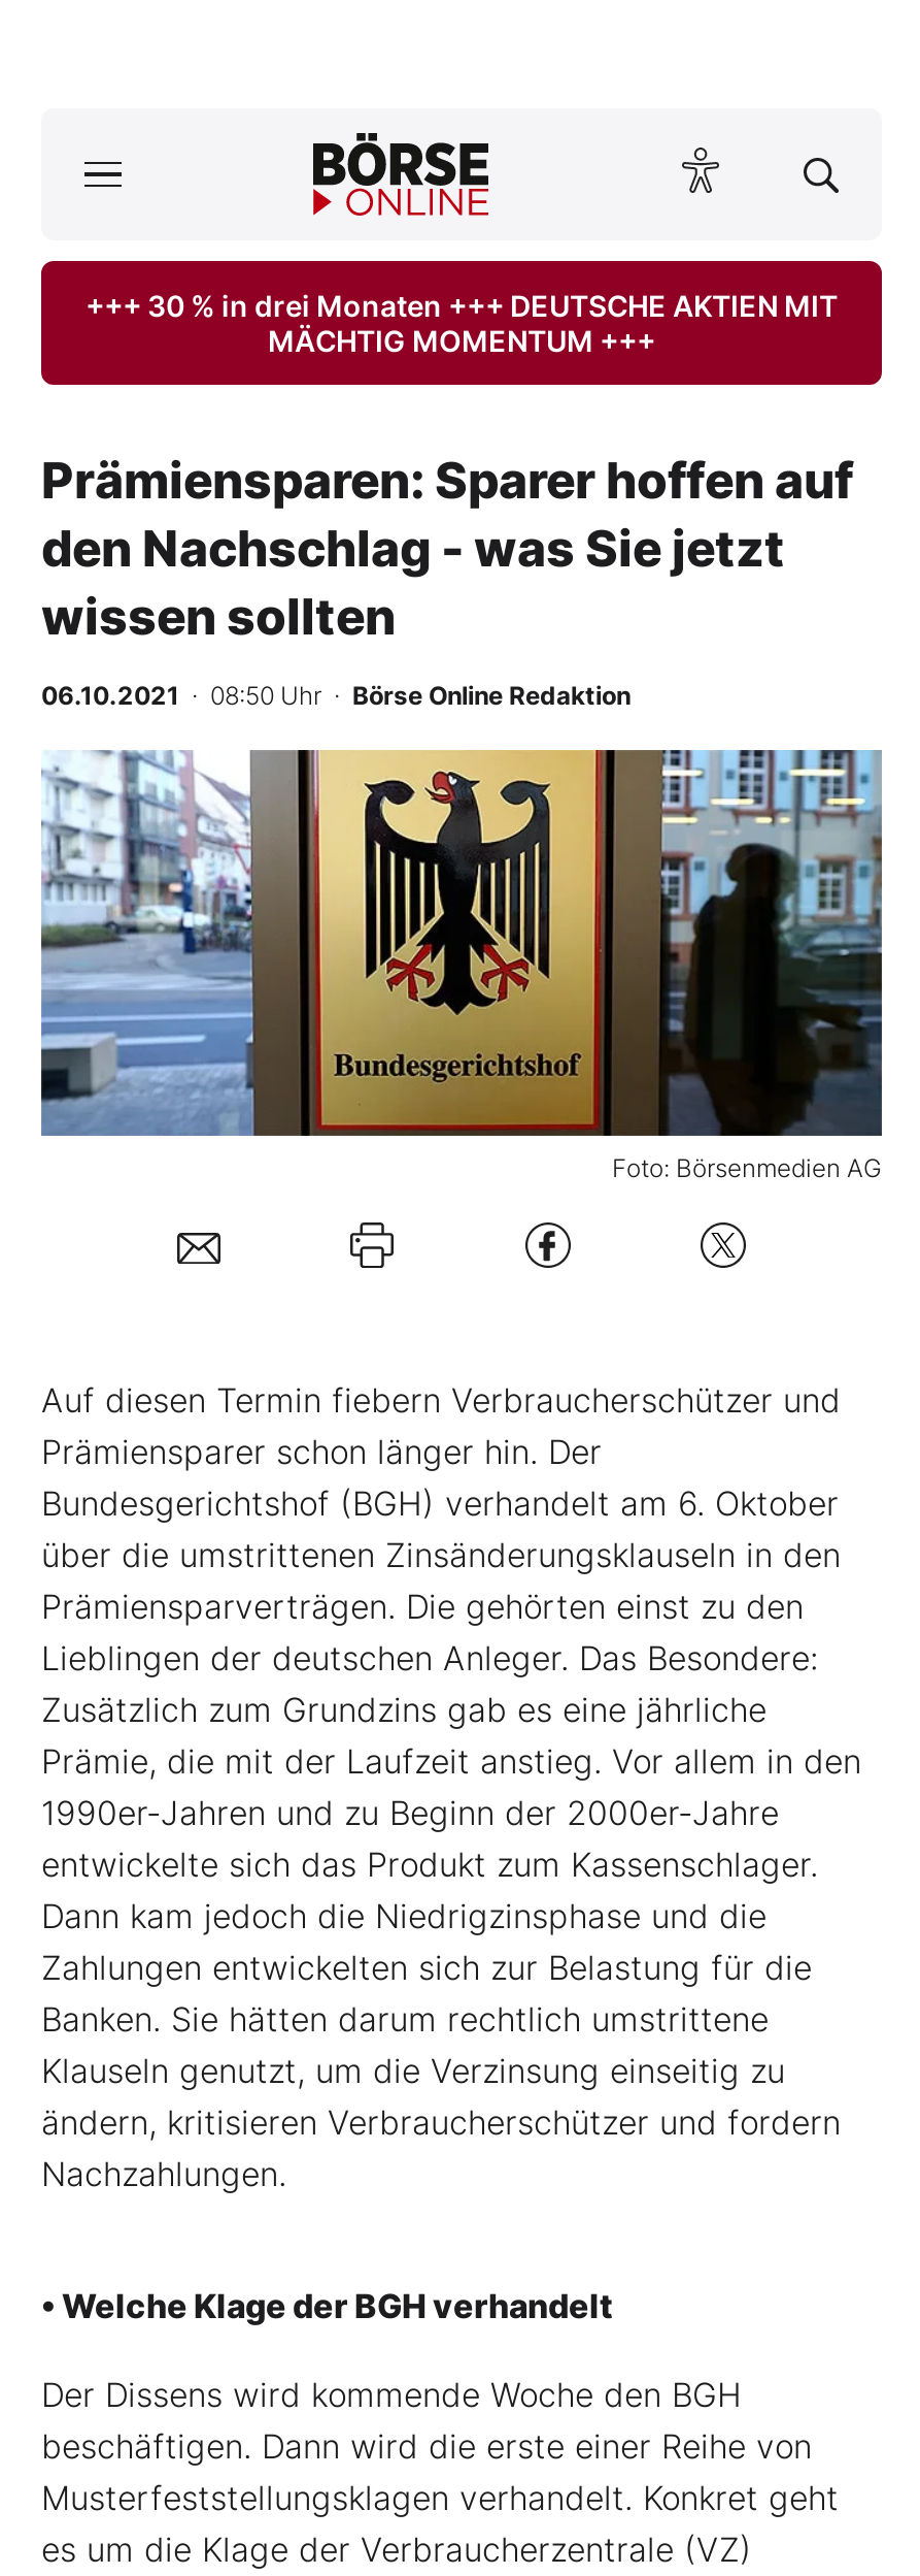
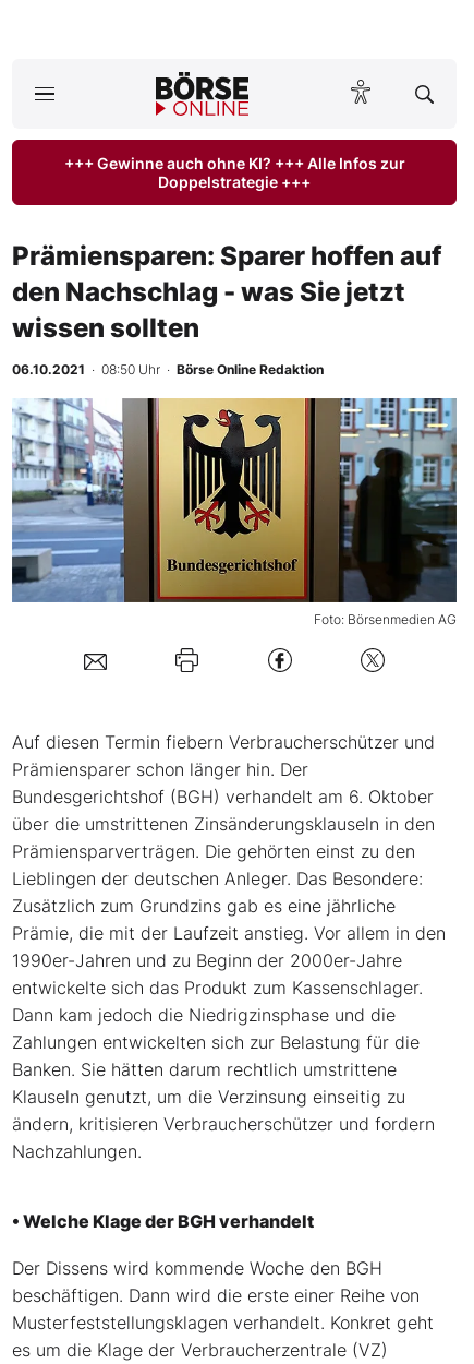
[86,288,838,358] +++ 30 % in drei Monaten +++ DEUTSCHE AKTIEN MIT | MÄCHTIG MOMENTUM +++ -> [64,154,405,191] +++ Gewinne auch ohne KI? +++ Alle Infos zur | Doppelstrategie +++

